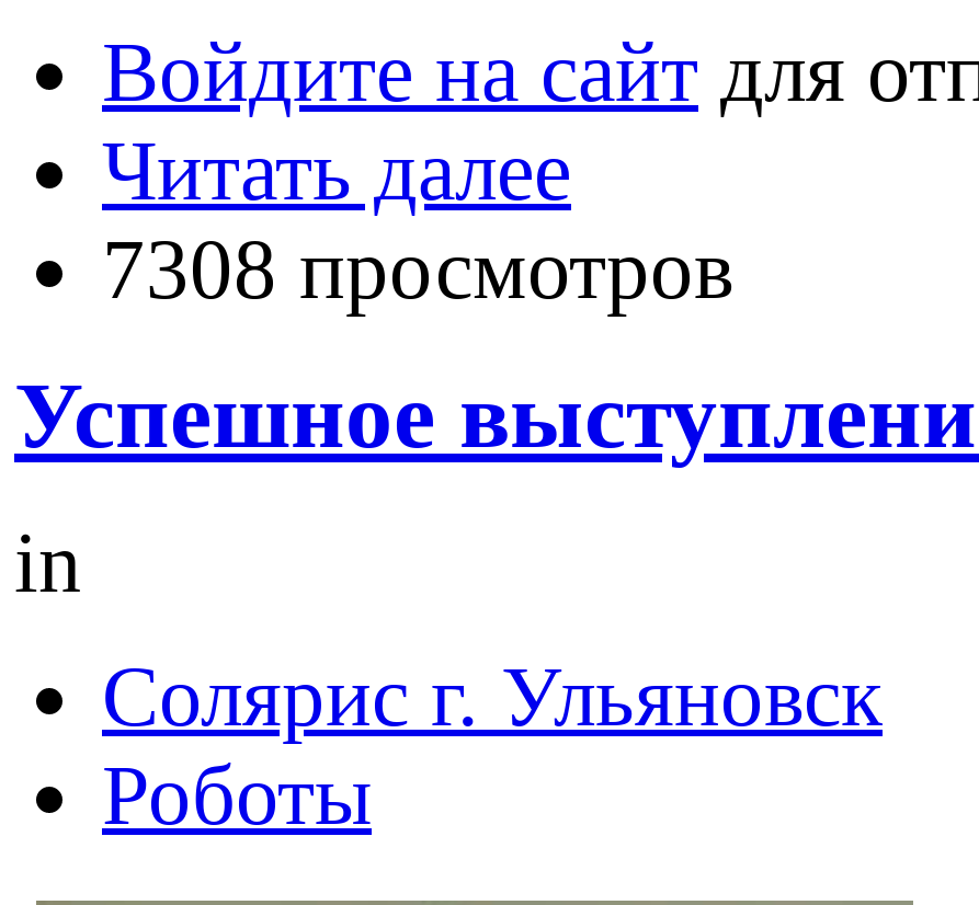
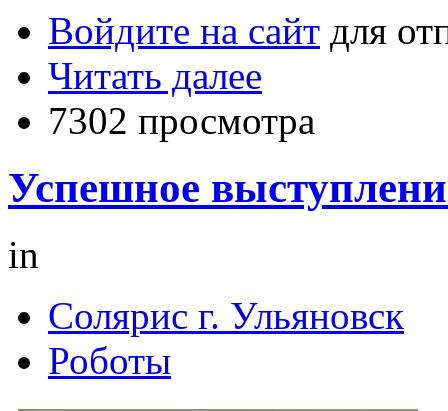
[102,222,733,316] 7308 просмотров -> [48,99,315,142] 7302 просмотра

